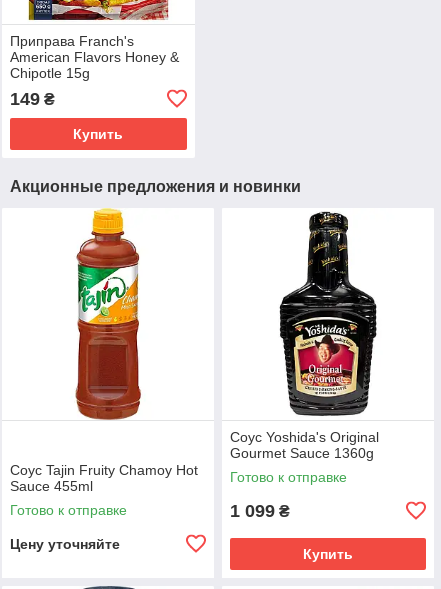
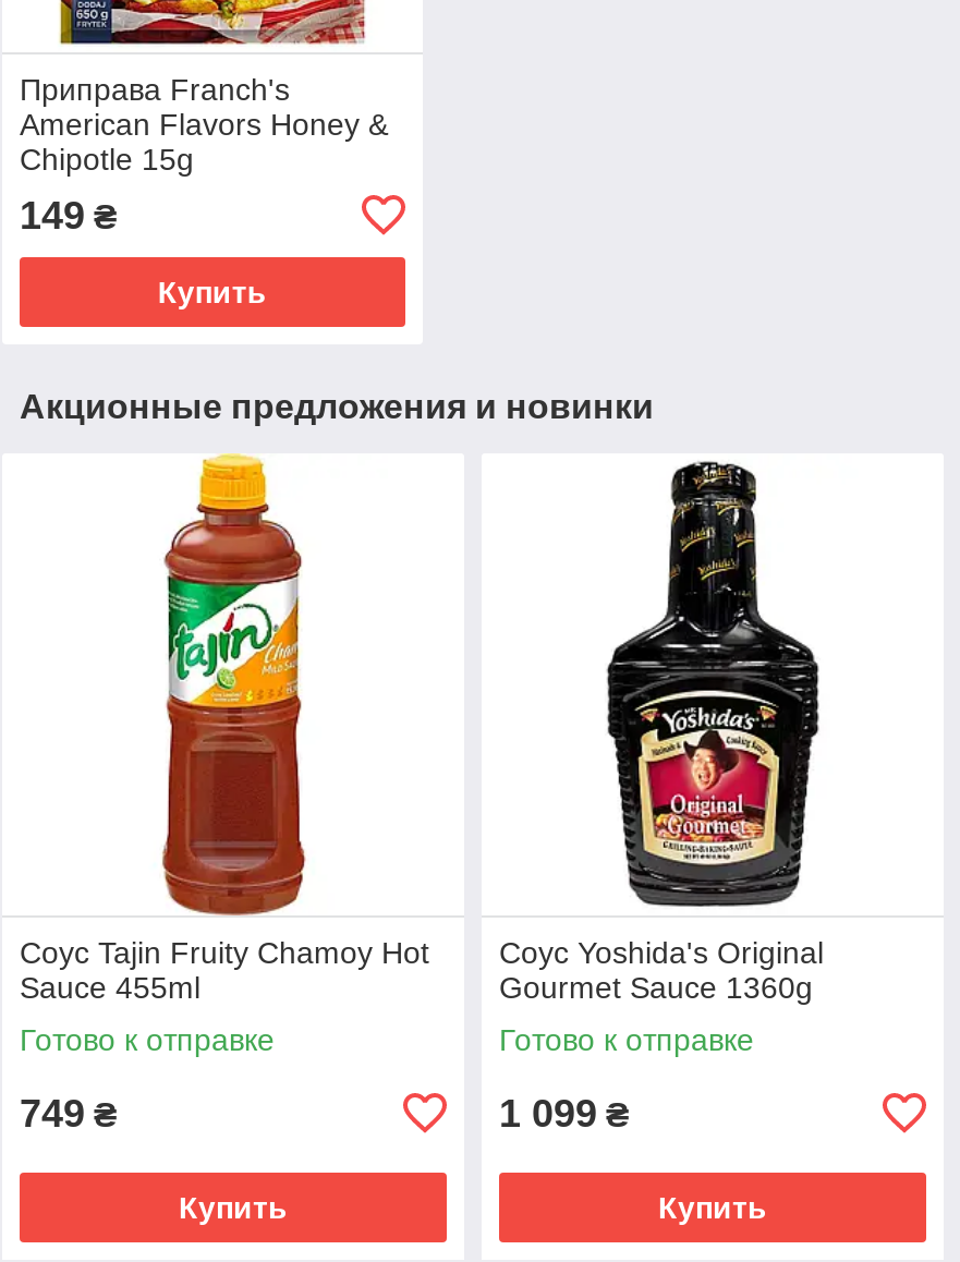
moved [10,462,198,518] -> [20,935,429,1057]: Соус Tajin Fruity Chamoy Hot | Sauce 455ml | Готово к отправке
[10,536,120,552] Цену уточняйте -> [20,1092,288,1225] 749 ₴ | Купить

